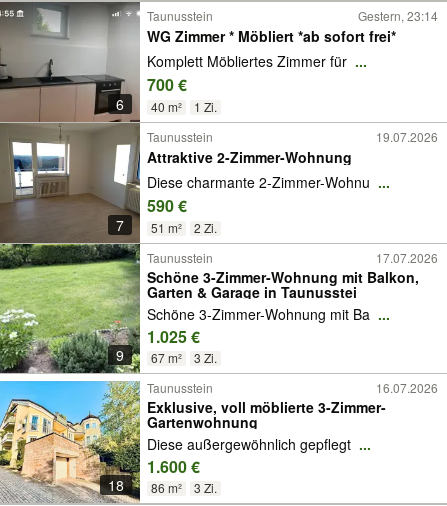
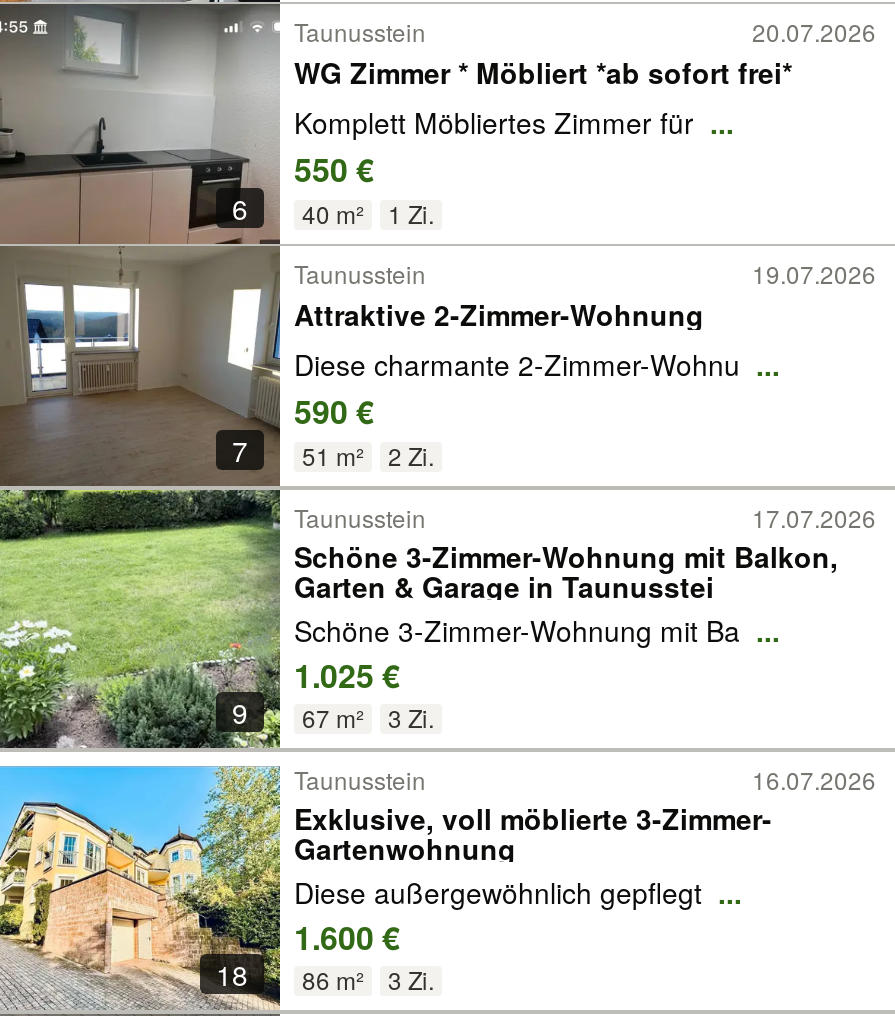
[358,7,438,24] Gestern, 23:14 -> [752,14,876,48] 20.07.2026
[147,73,187,96] 700 € -> [294,146,374,192] 550 €

